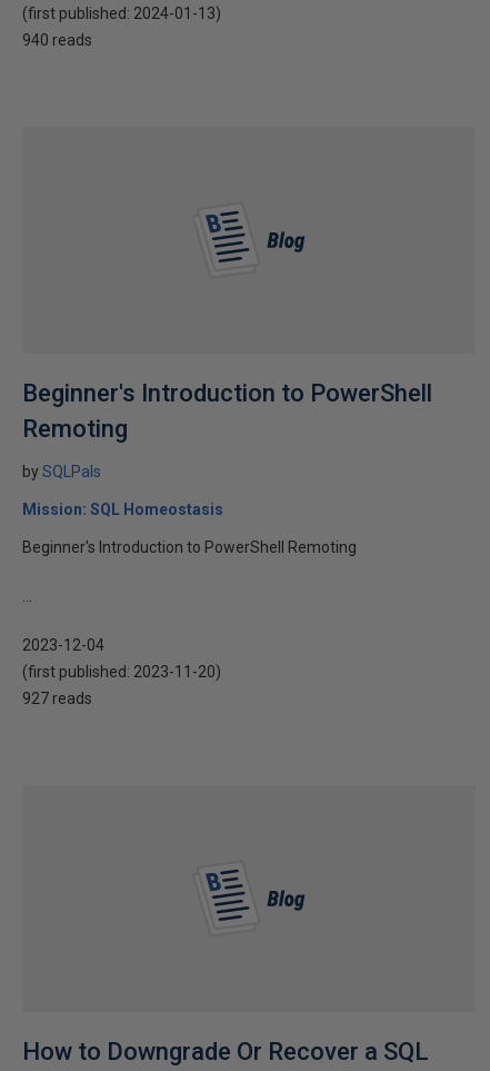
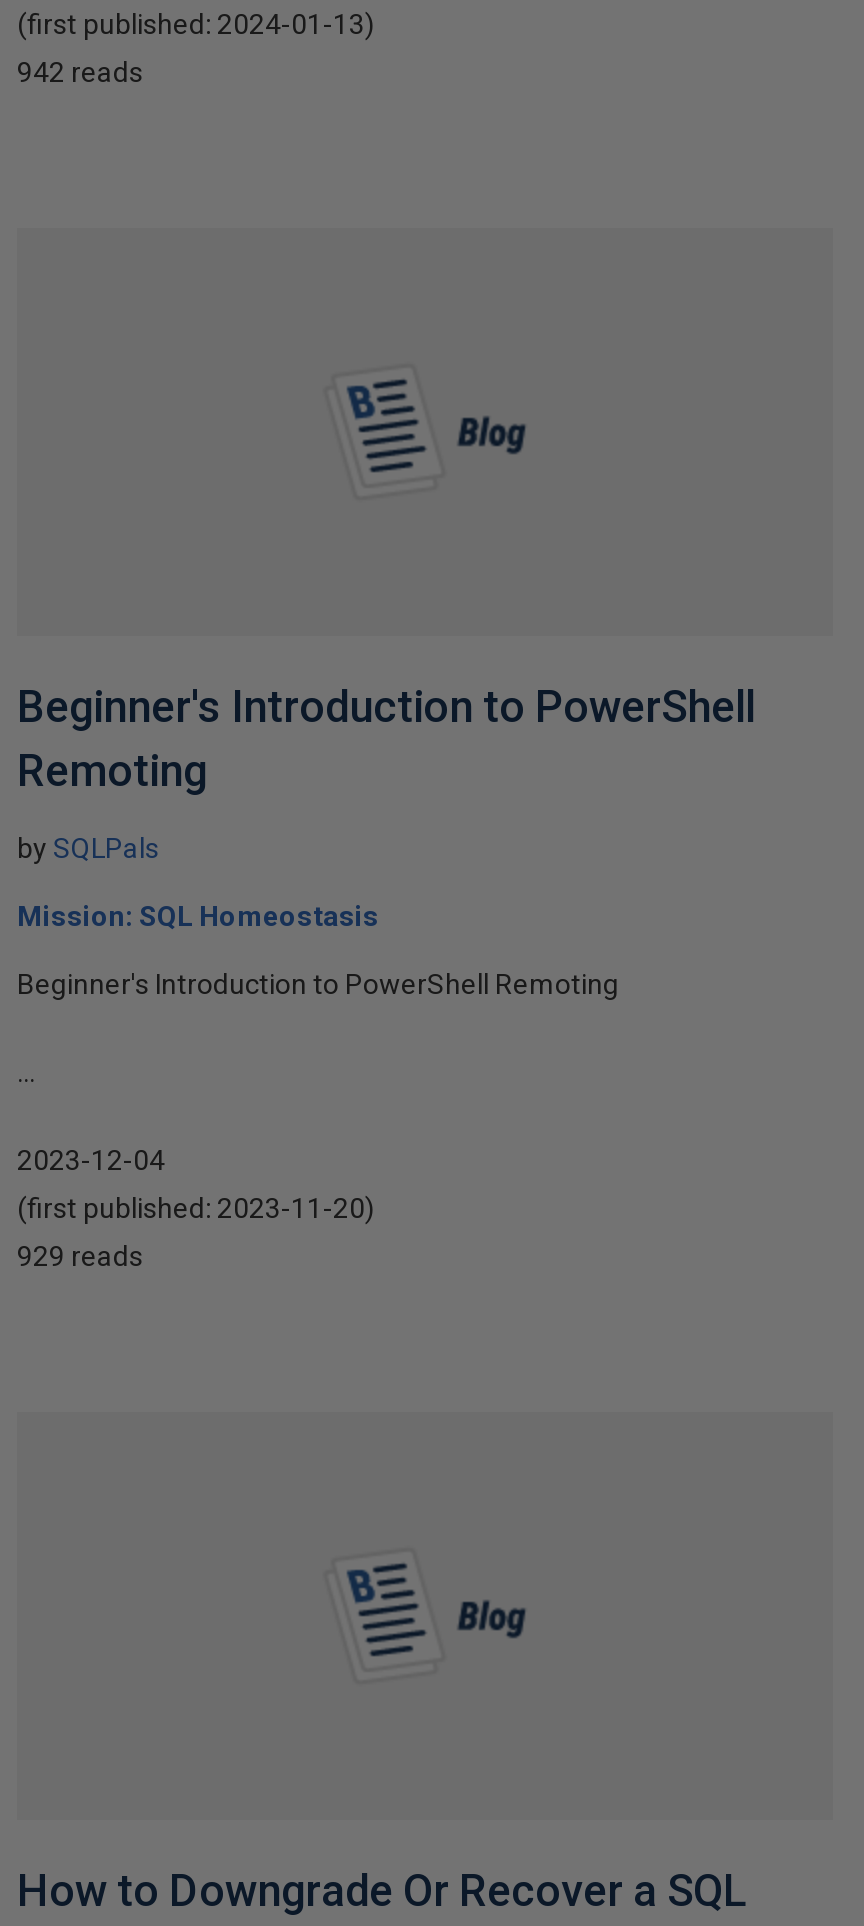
[22,31,92,49] 940 reads -> [17,56,143,88] 942 reads
[22,690,92,707] 927 reads -> [17,1240,143,1272] 929 reads

